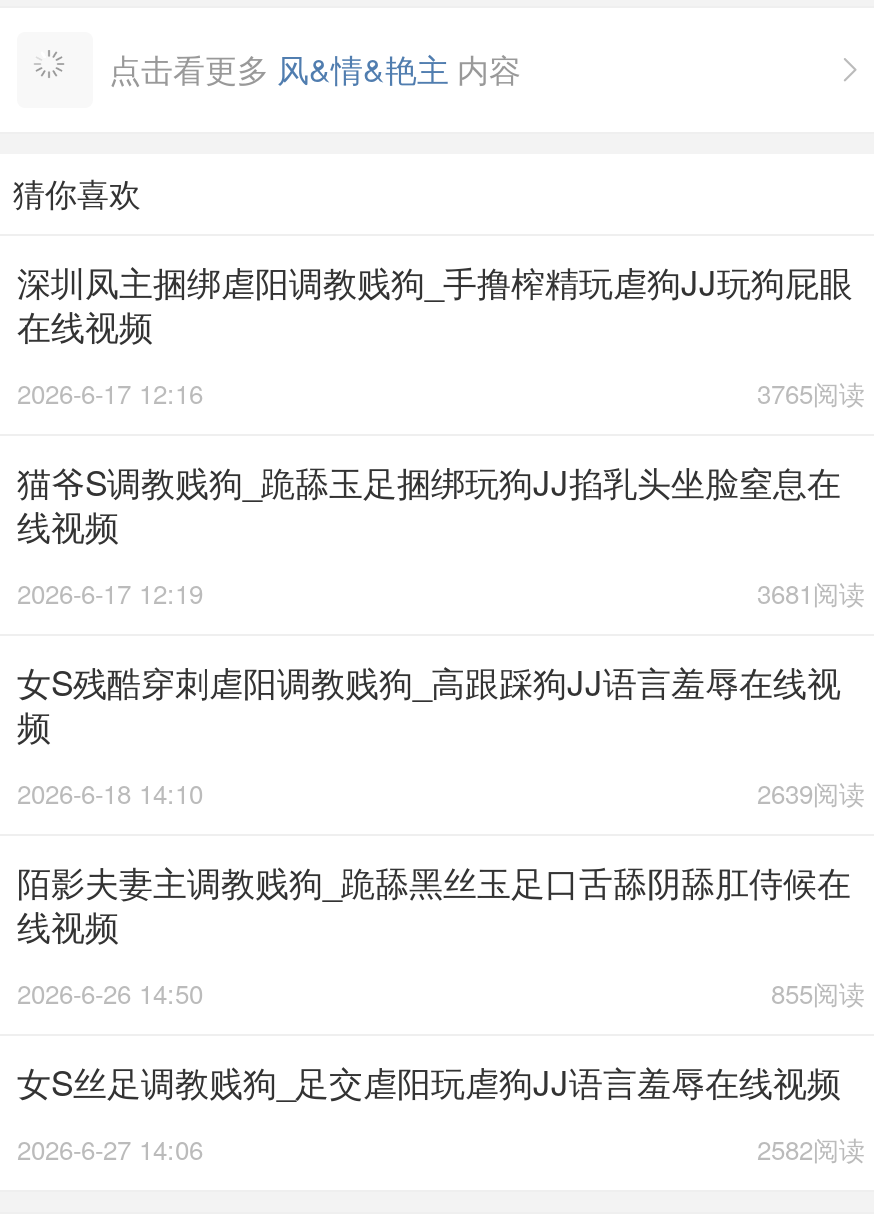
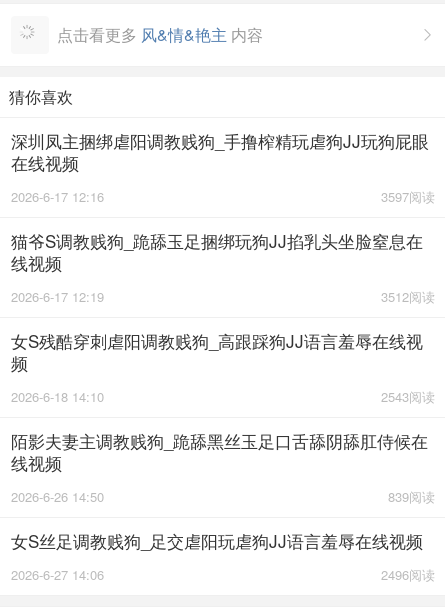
[757,375,865,413] 3765阅读 -> [381,187,435,206] 3597阅读
[757,575,865,613] 3681阅读 -> [381,287,435,306] 3512阅读
[757,775,865,813] 2639阅读 -> [381,387,435,406] 2543阅读
[771,975,865,1013] 855阅读 -> [388,487,435,506] 839阅读
[757,1131,865,1169] 2582阅读 -> [381,565,435,584] 2496阅读

